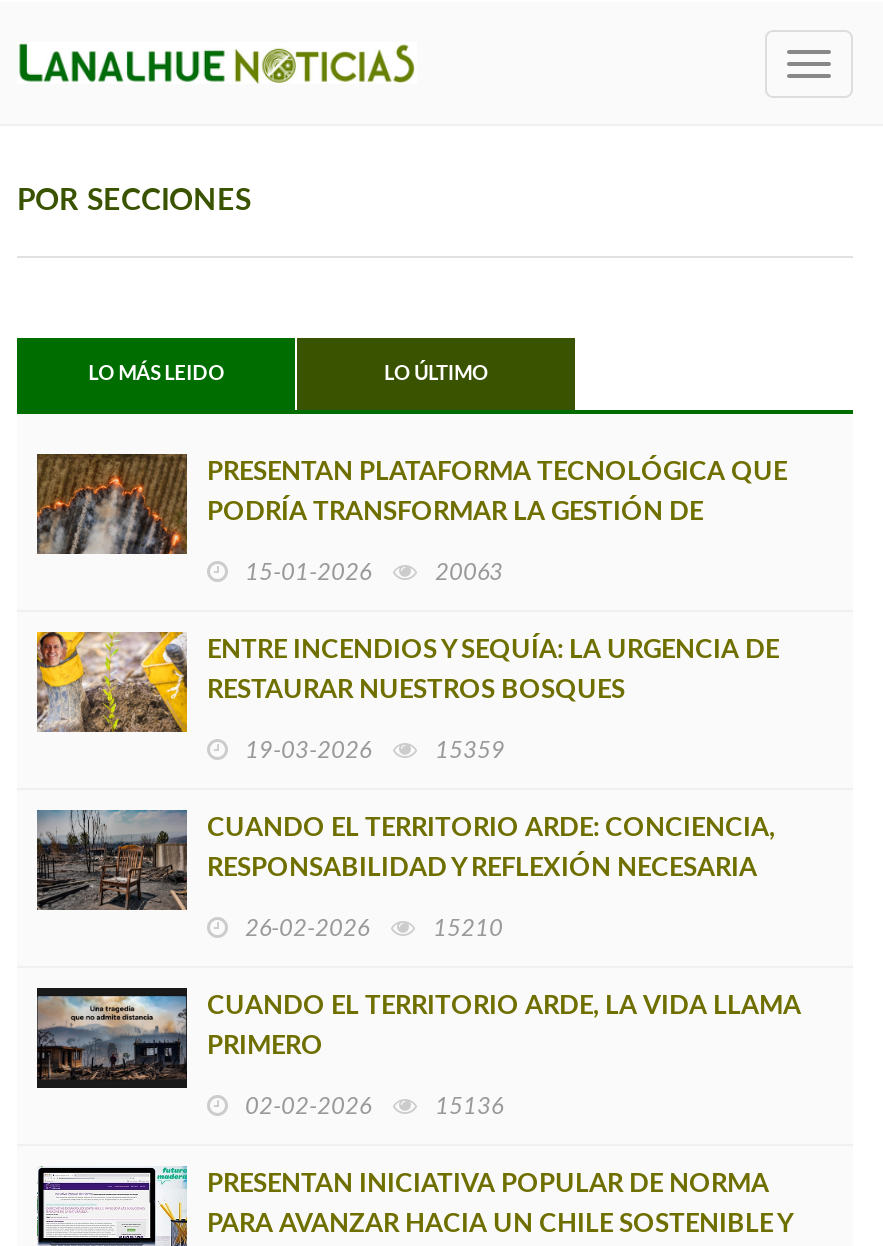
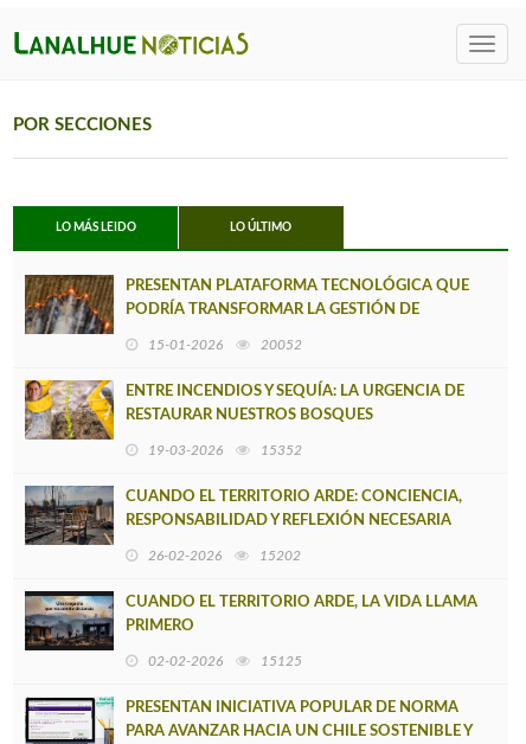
[435,559,503,583] 20063 -> [261,337,302,351] 20052
[435,737,505,761] 15359 -> [261,442,302,457] 15352
[433,915,503,939] 15210 -> [259,548,301,562] 15202
[435,1093,503,1117] 15136 -> [261,653,302,668] 15125

